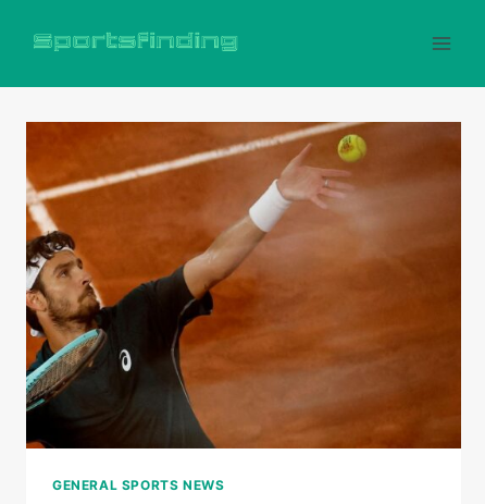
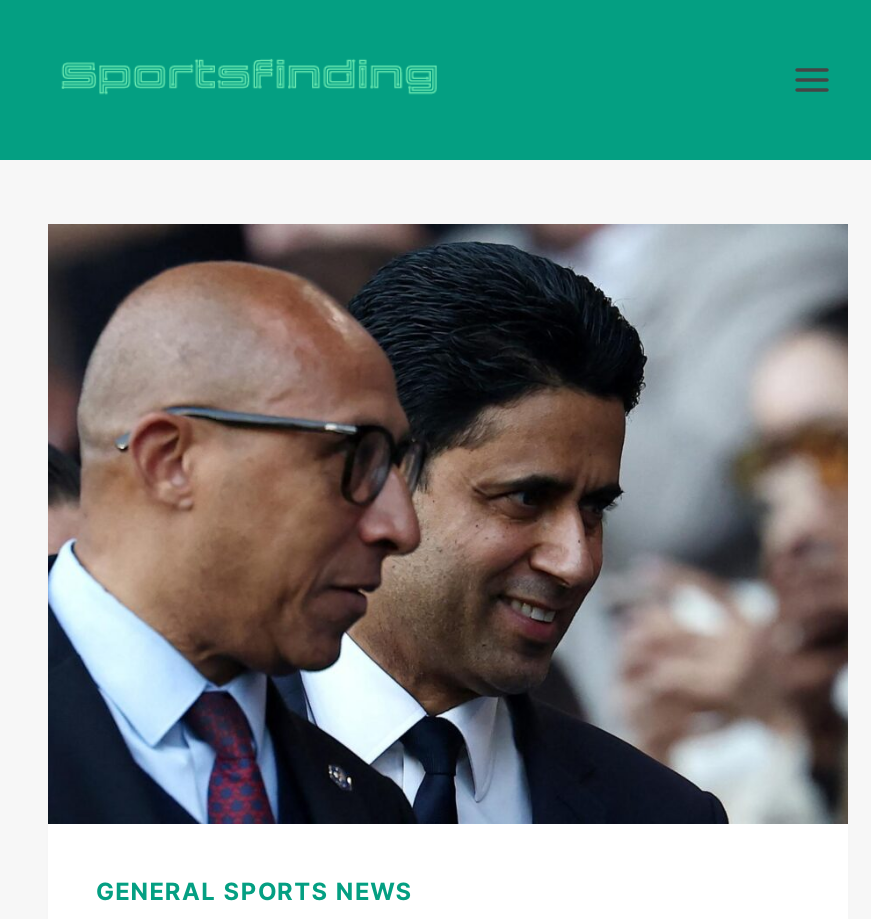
[25,121,462,450] [image] -> [46,222,850,826] [image]

